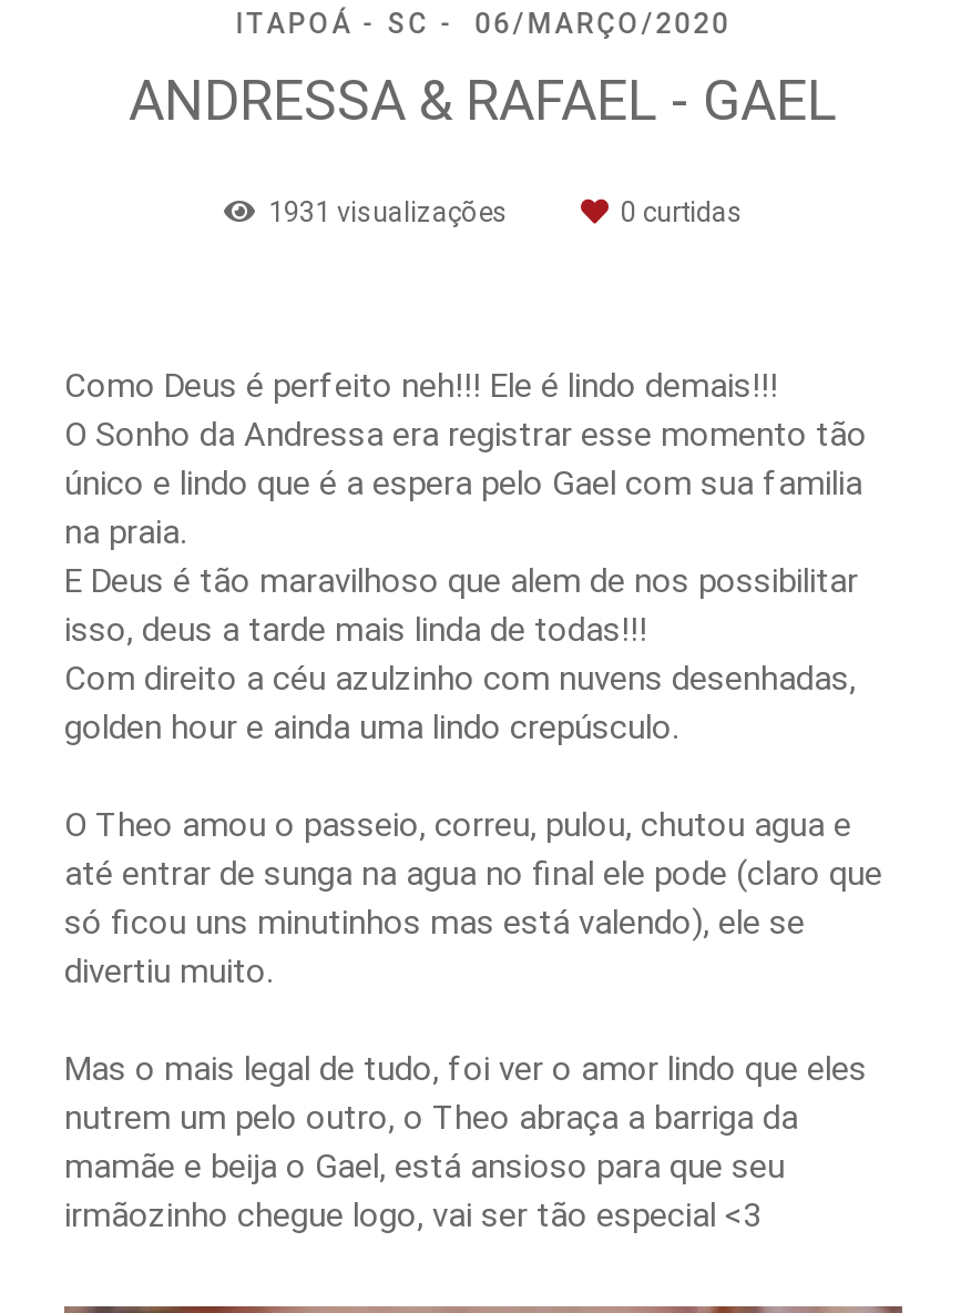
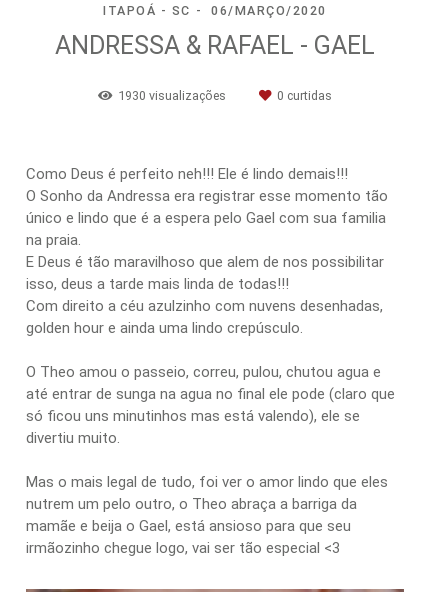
[268,195,514,228] 1931 visualizações -> [118,88,229,103] 1930 visualizações

